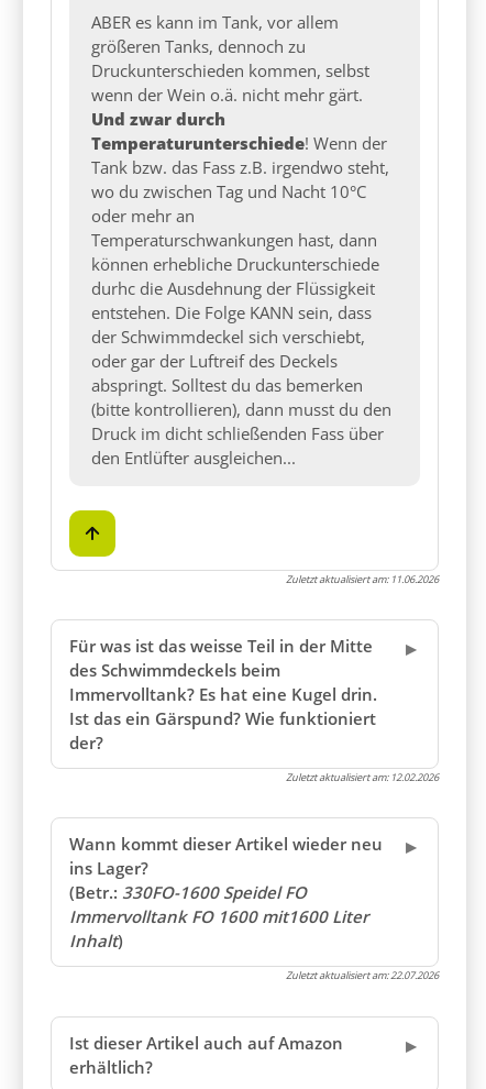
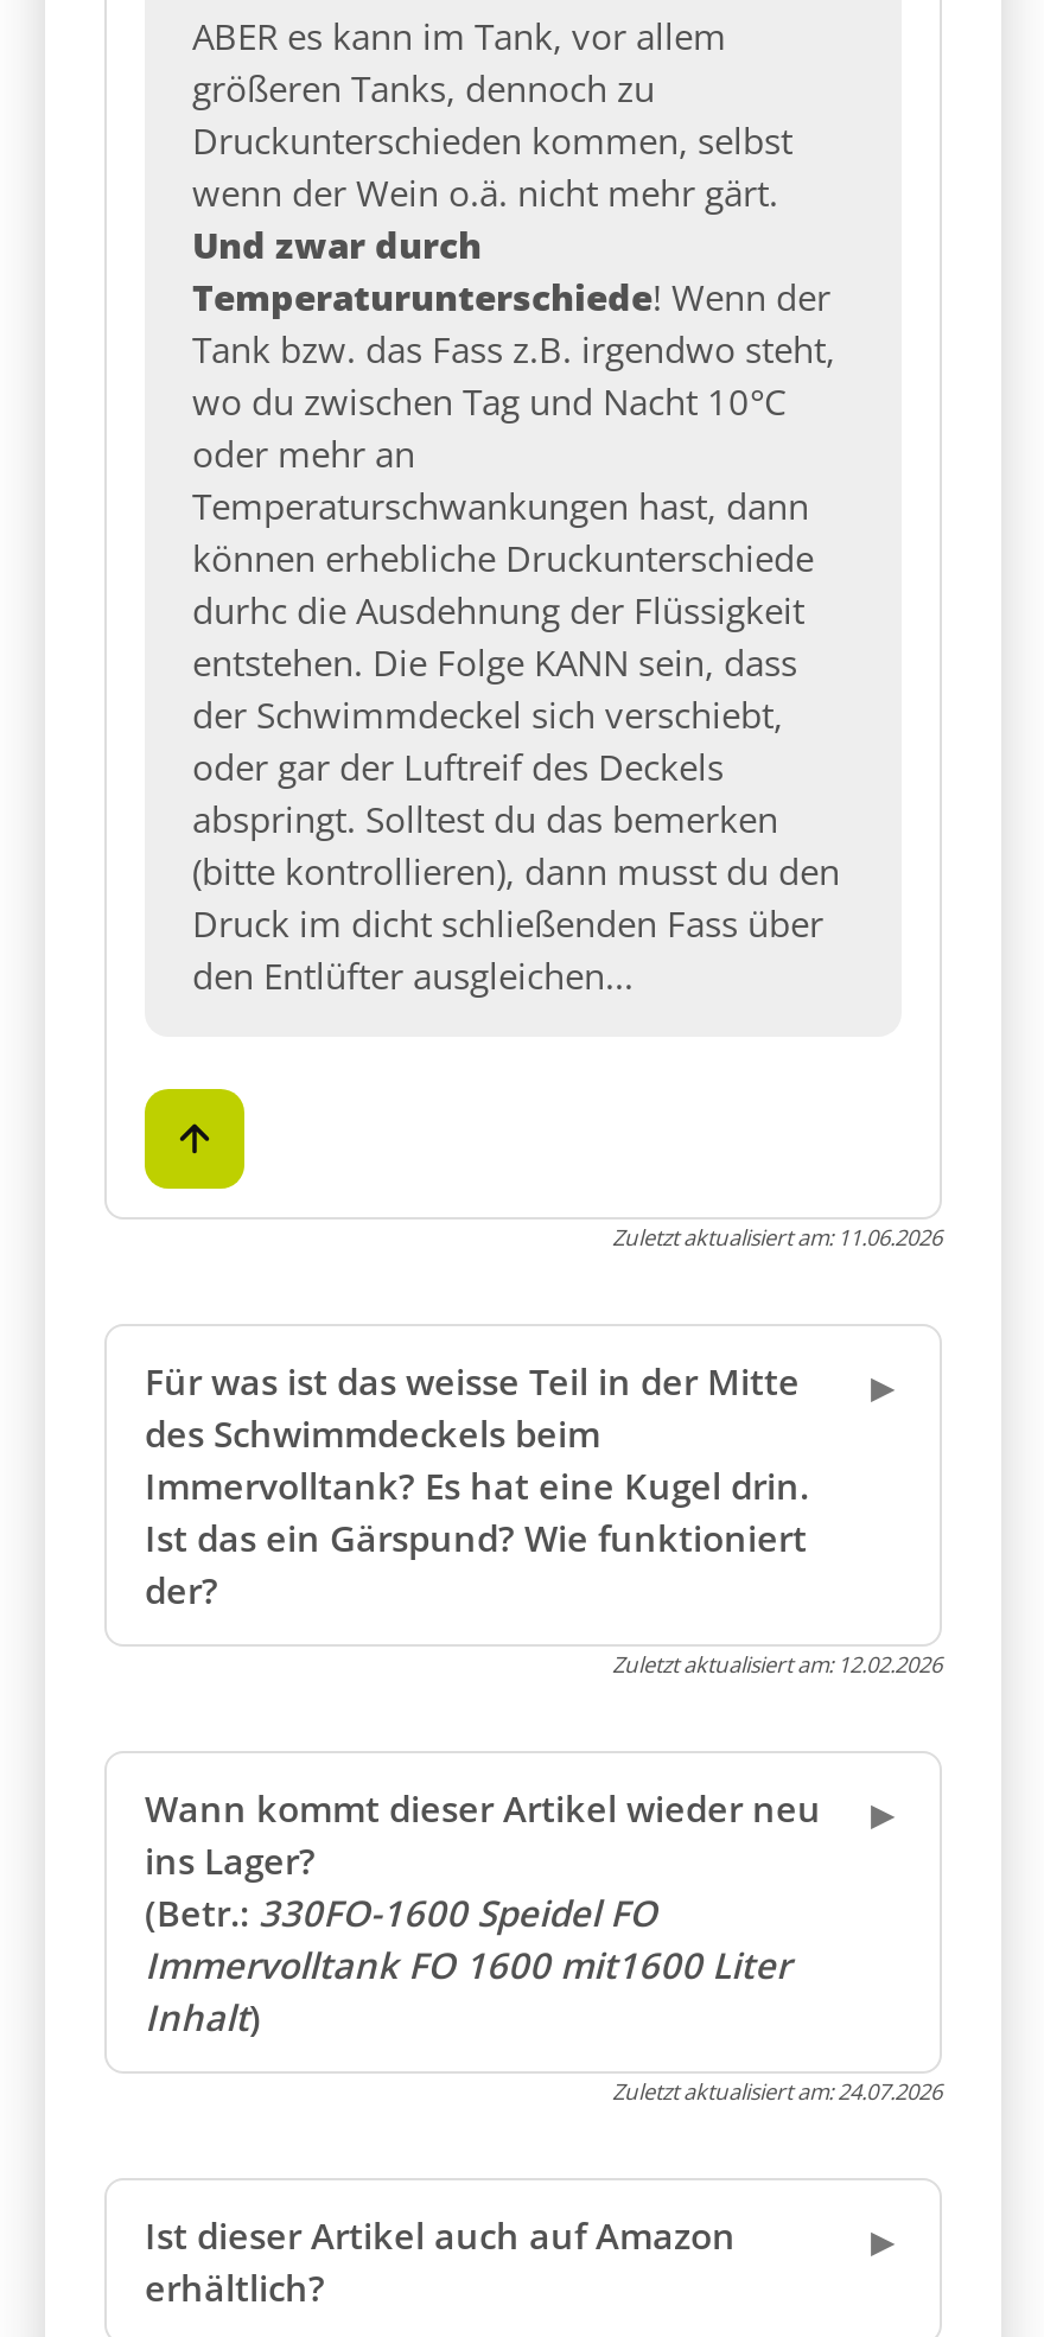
[286,968,439,983] Zuletzt aktualisiert am:22.07.2026 -> [612,2077,942,2108] Zuletzt aktualisiert am:24.07.2026

